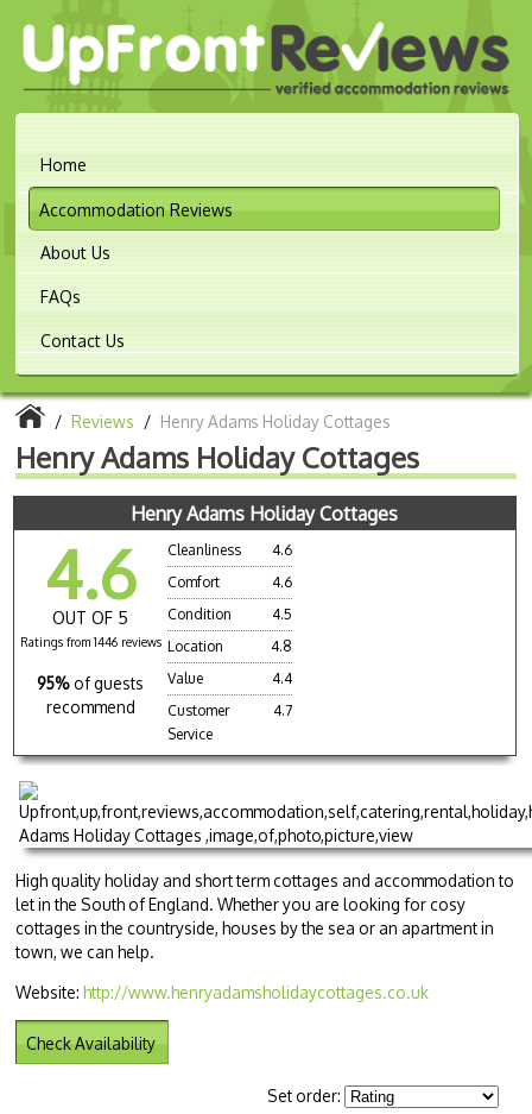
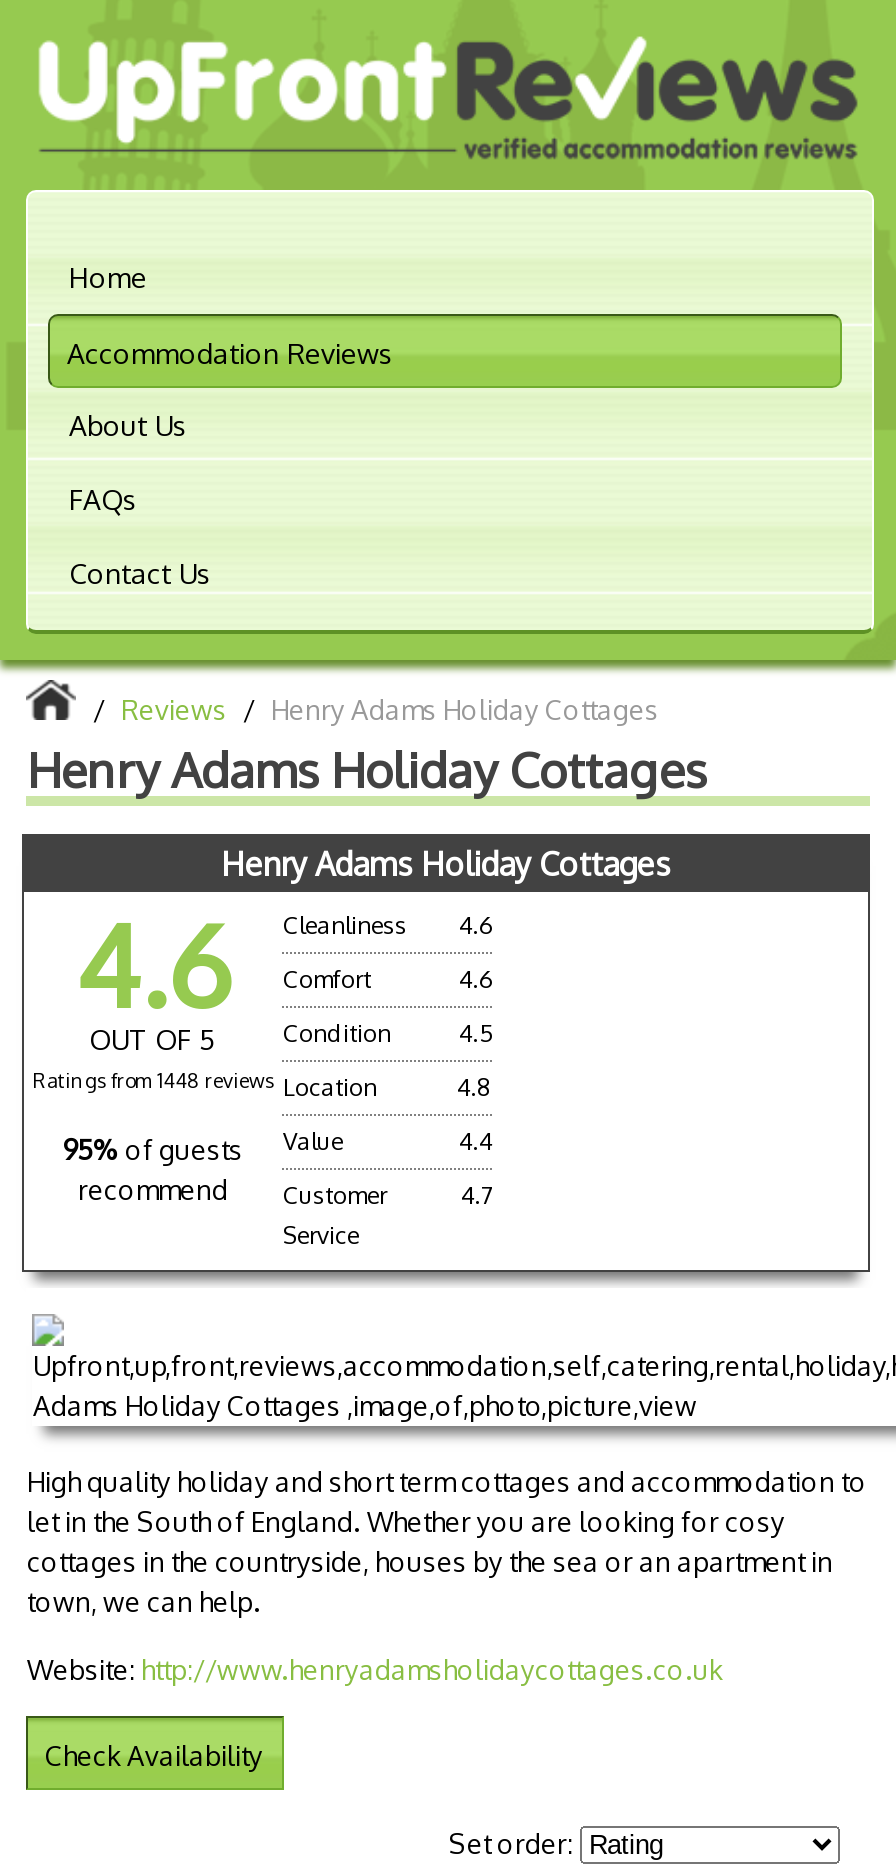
[20,635,161,649] Ratings from 1446 reviews -> [33,1068,273,1092] Ratings from 1448 reviews

